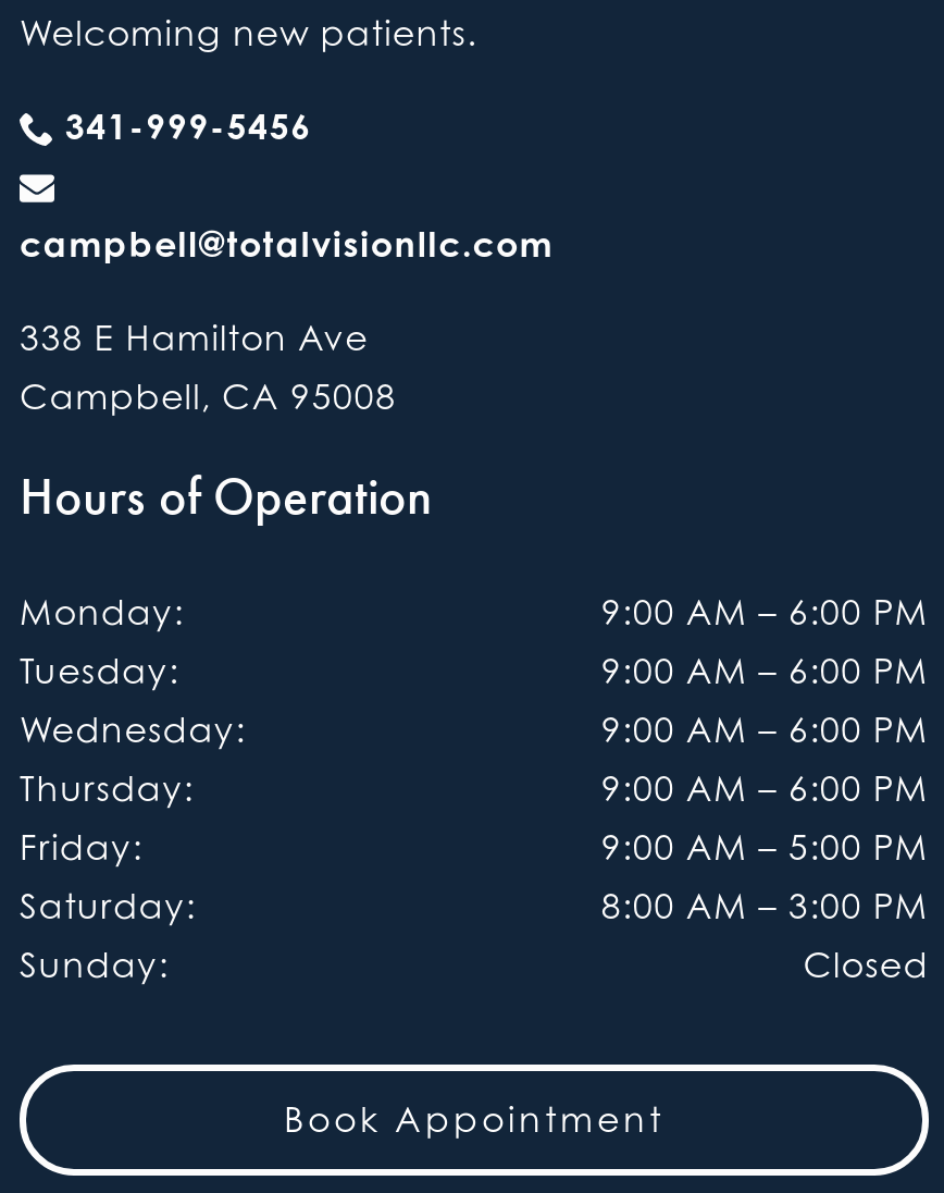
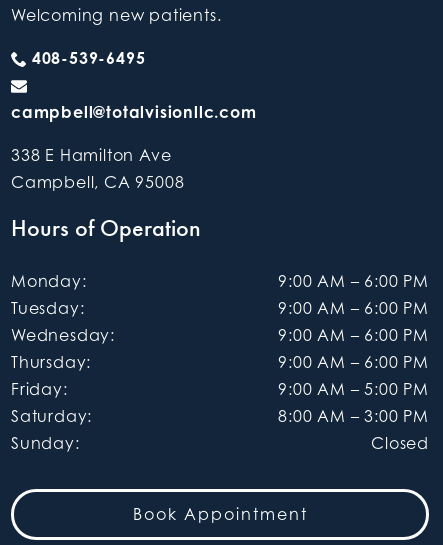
[65,104,312,147] 341-999-5456 -> [32,48,145,68] 408-539-6495

